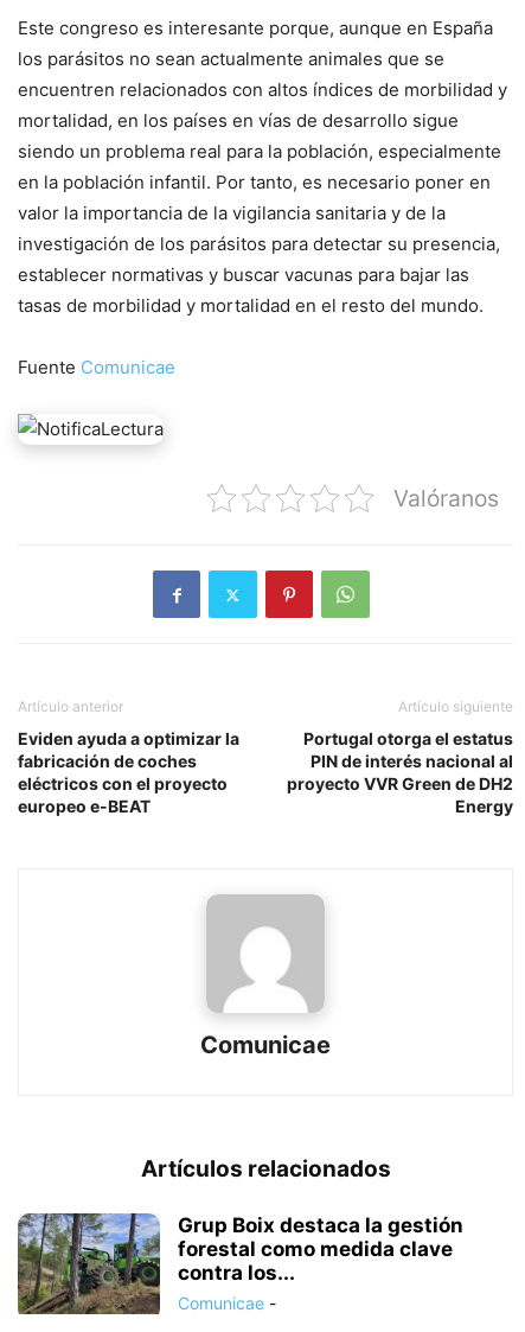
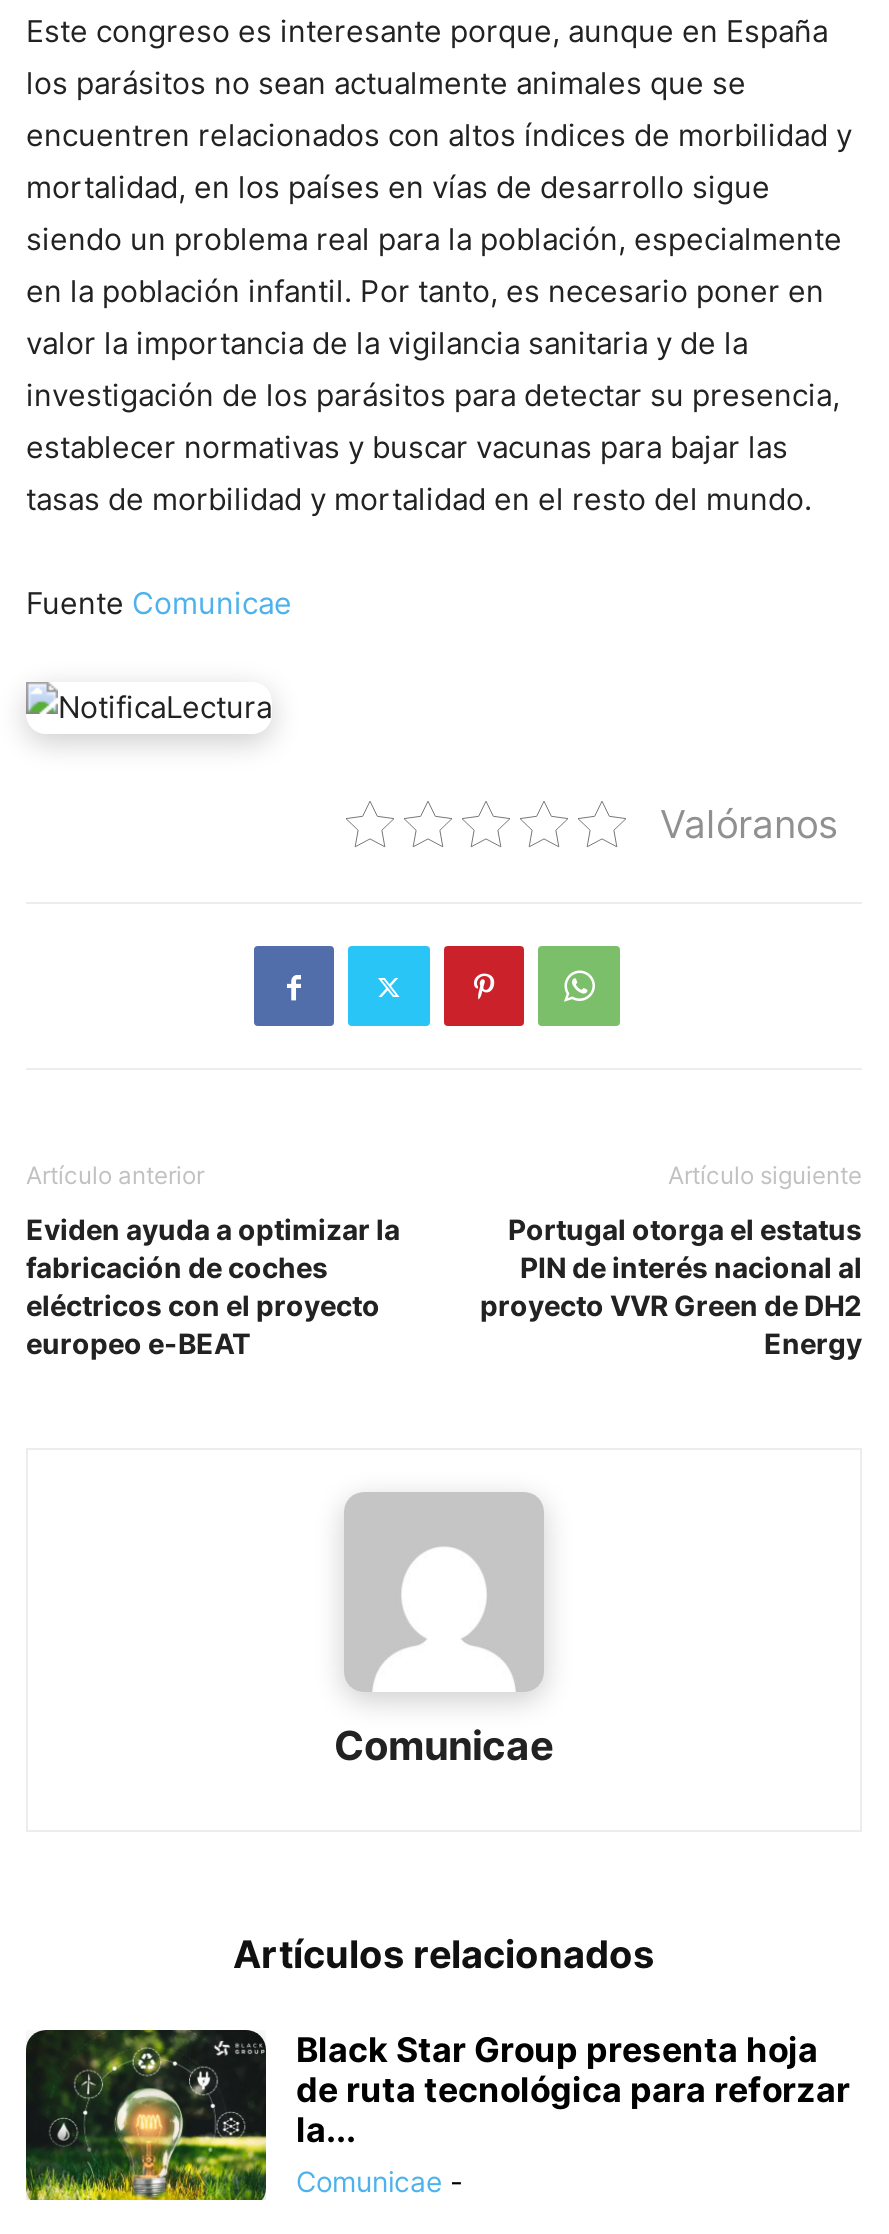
[17,1212,463,1315] [image] | Grup Boix destaca la gestión | forestal como medida clave | contra los... -> [24,2028,850,2202] [image] | Black Star Group presenta hoja | de ruta tecnológica para reforzar | la...

